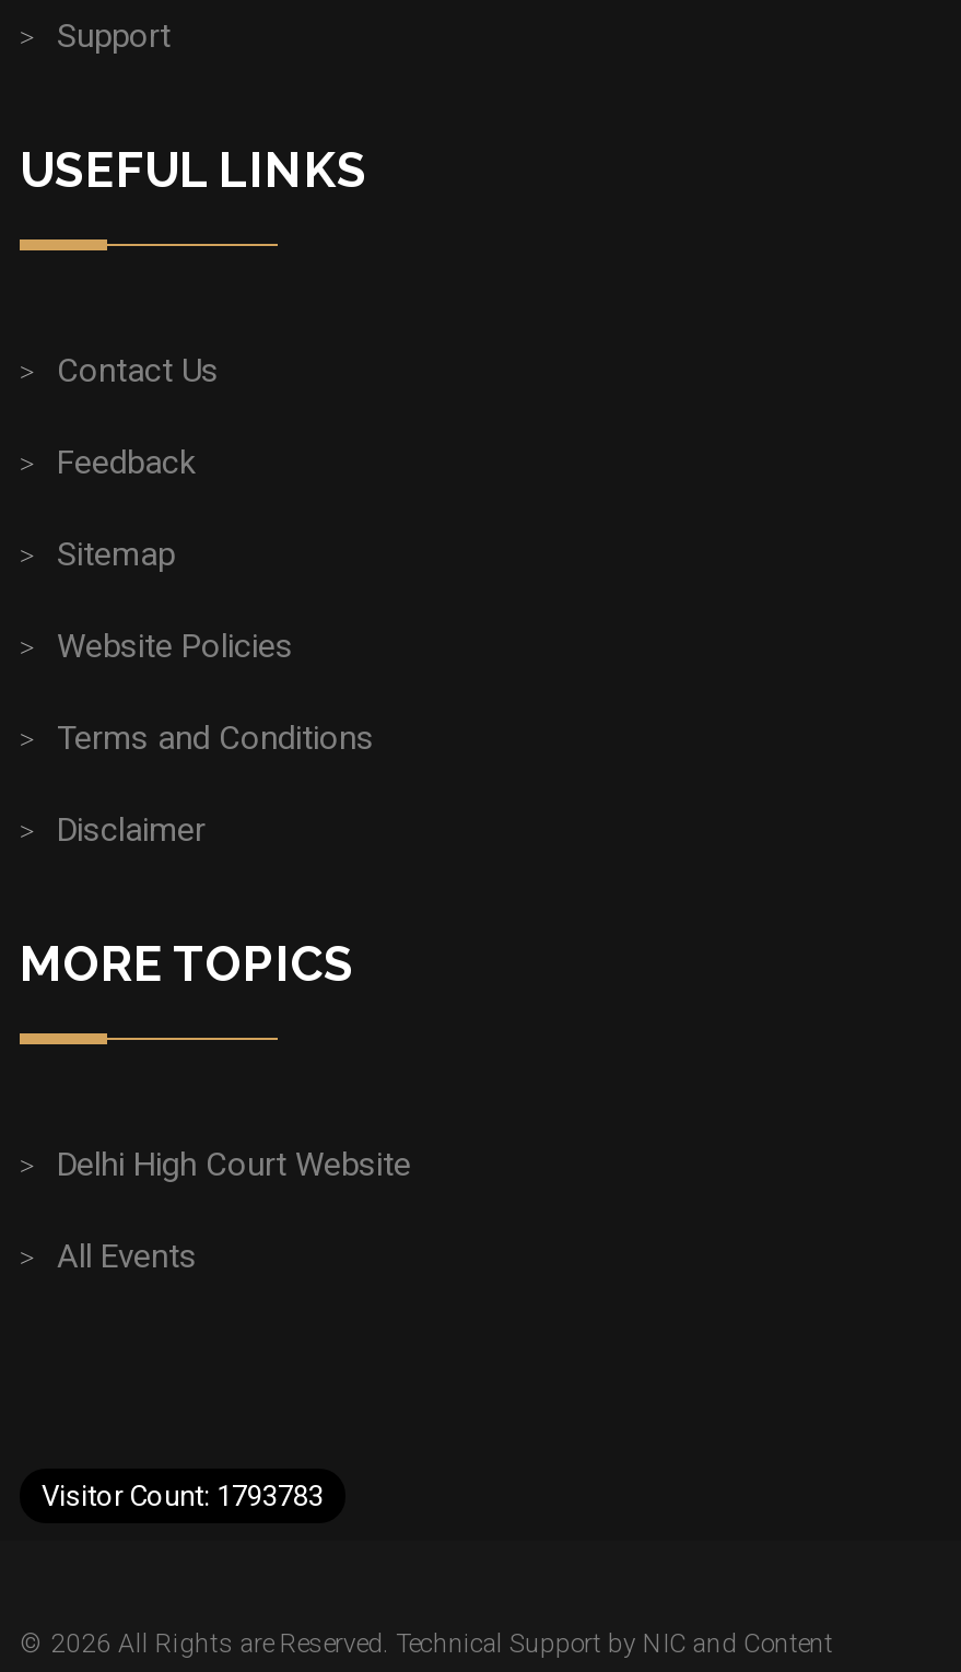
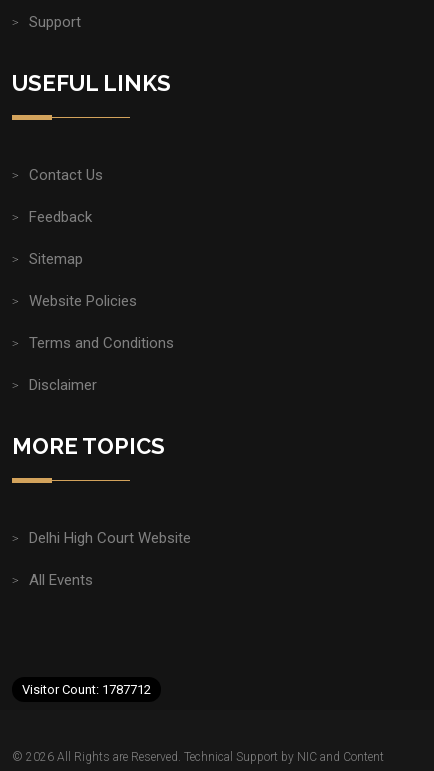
[42,1480,324,1512] Visitor Count: 1793783 -> [22,682,151,697] Visitor Count: 1787712

